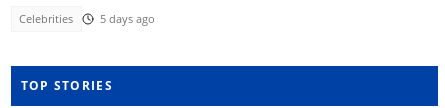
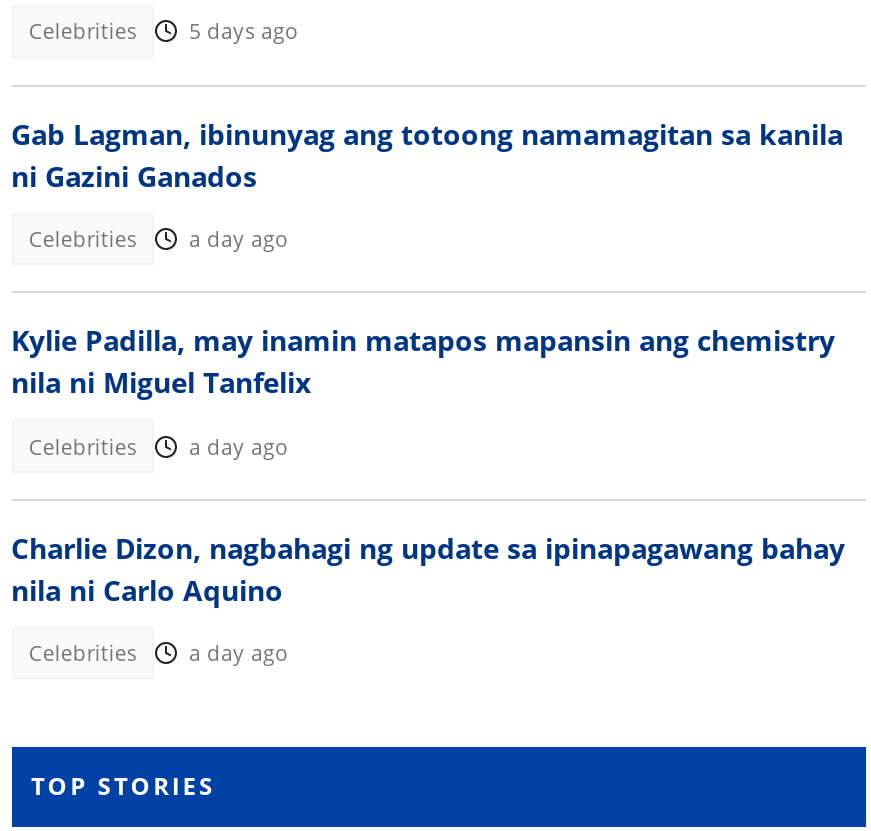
none -> [11,114,845,667] Gab Lagman, ibinunyag ang totoong namamagitan sa kanila | ni Gazini Ganados | Celebrities | a day ago | Kylie Padilla, may inamin matapos mapansin ang chemistry | nila ni Miguel Tanfelix | Celebrities | a day ago | Charlie Dizon, nagbahagi ng update sa ipinapagawang bahay | nila ni Carlo Aquino | Celebrities | a day ago

